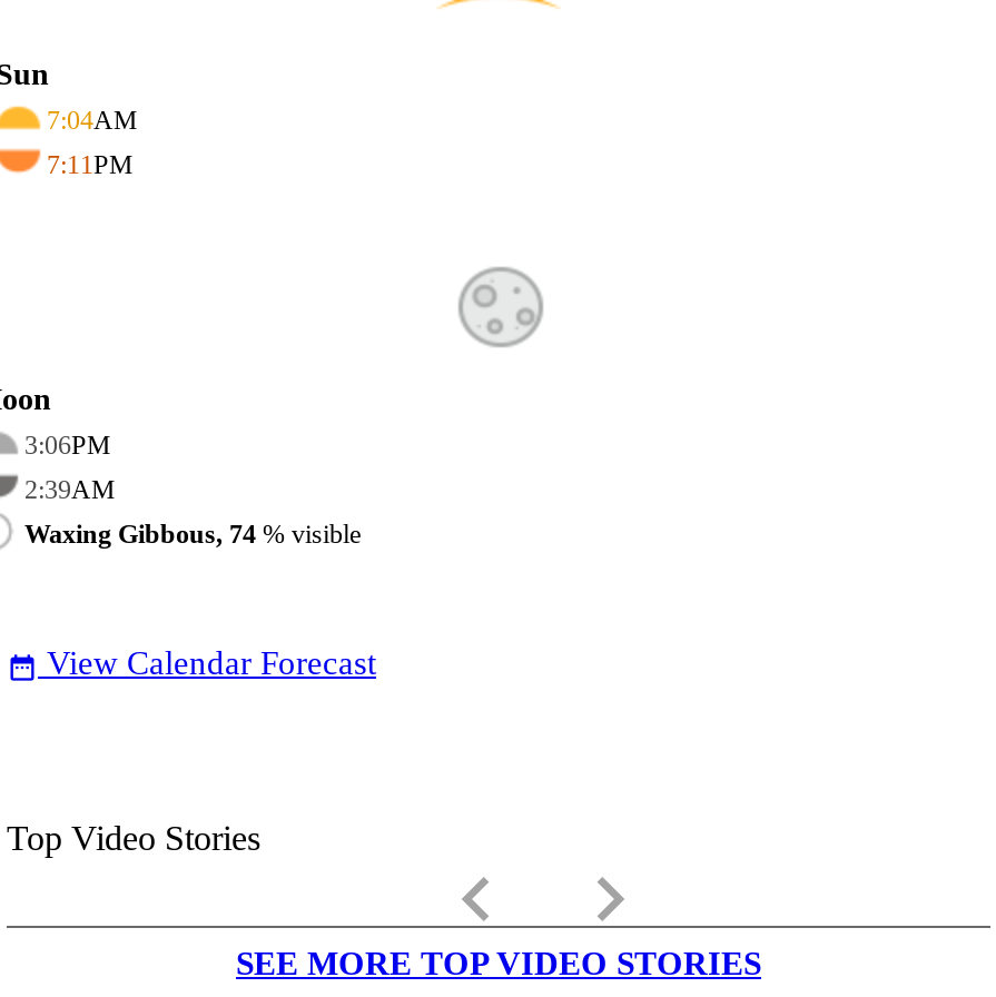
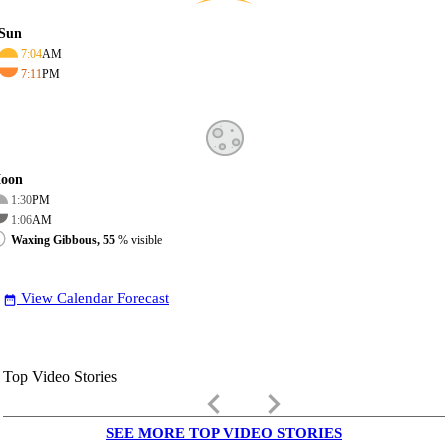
[24,429,111,460] 3:06PM -> [11,193,50,207] 1:30PM
[24,474,116,505] 2:39AM -> [11,213,52,227] 1:06AM
[24,518,361,549] Waxing Gibbous, 74% visible -> [11,233,162,247] Waxing Gibbous, 55% visible

